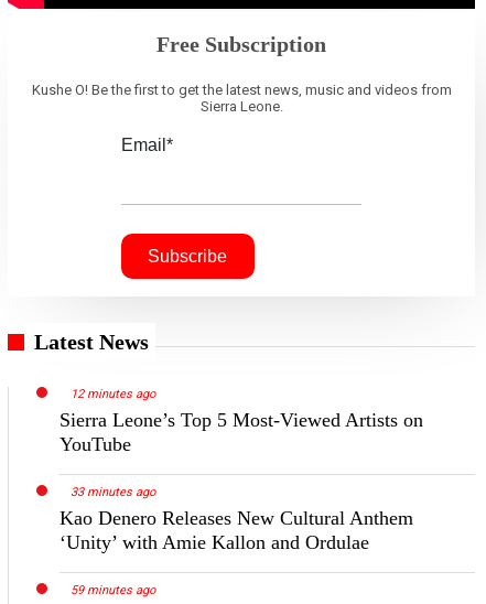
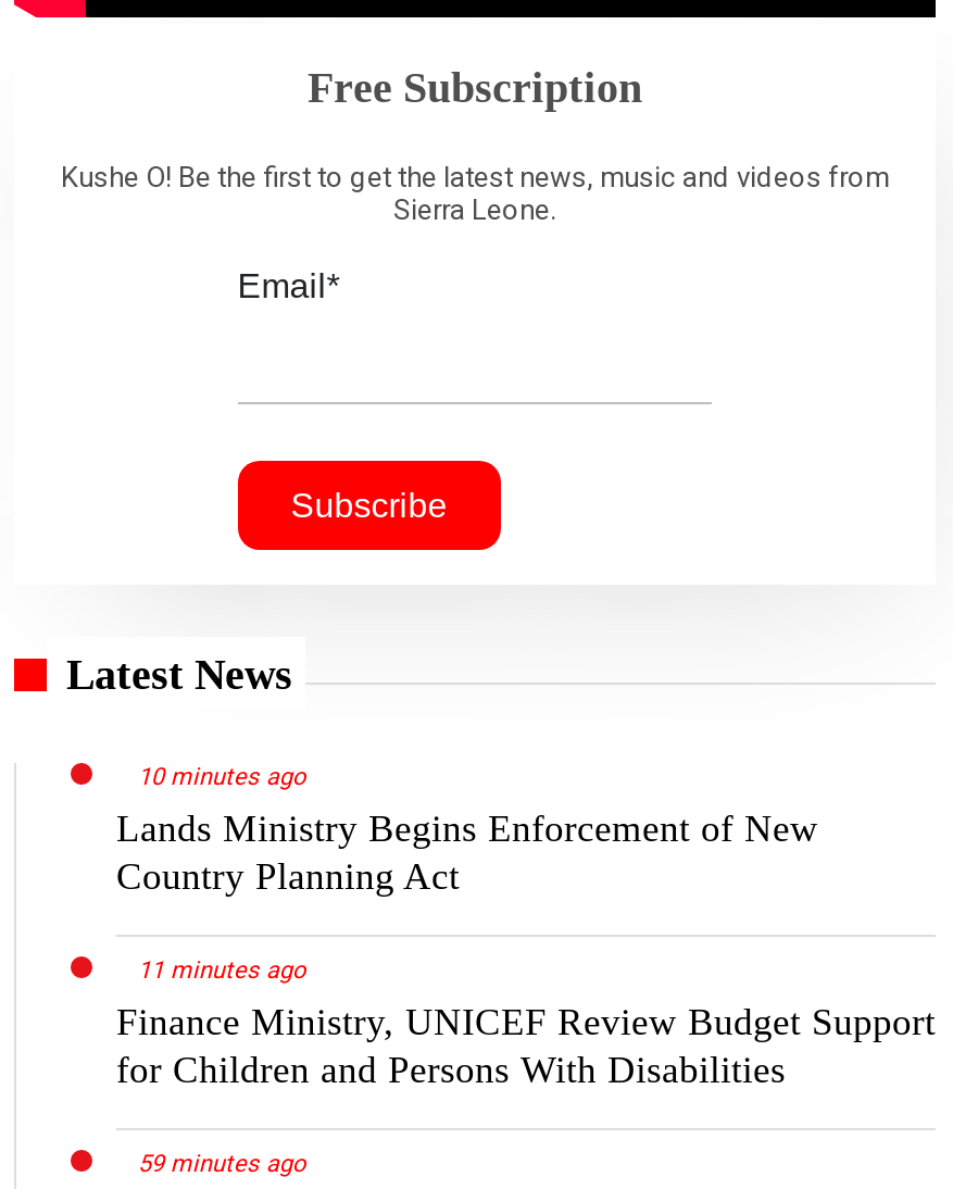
[60,387,423,456] 12 minutes ago | Sierra Leone’s Top 5 Most-Viewed Artists on | YouTube -> [116,764,818,898] 10 minutes ago | Lands Ministry Begins Enforcement of New | Country Planning Act
[60,485,413,554] 33 minutes ago | Kao Denero Releases New Cultural Anthem | ‘Unity’ with Amie Kallon and Ordulae -> [116,957,936,1092] 11 minutes ago | Finance Ministry, UNICEF Review Budget Support | for Children and Persons With Disabilities

